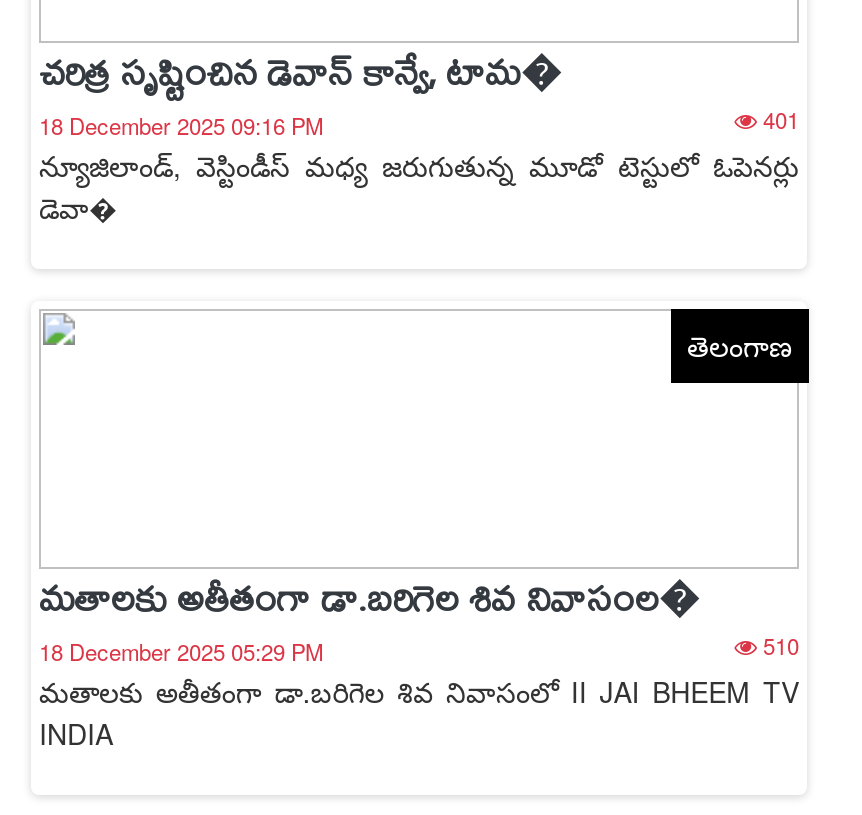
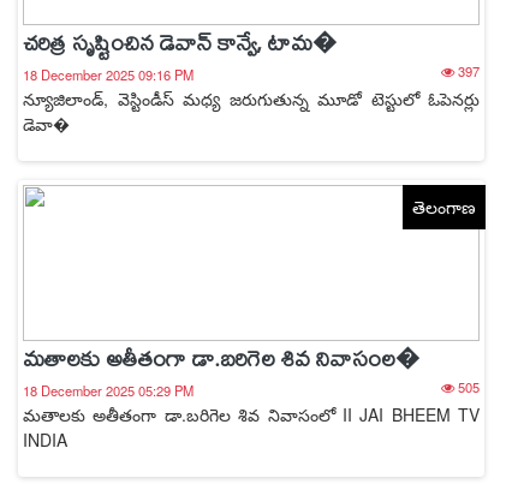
[757,103,799,135] 401 -> [454,61,480,80] 397
[757,629,799,661] 510 -> [454,377,480,396] 505

